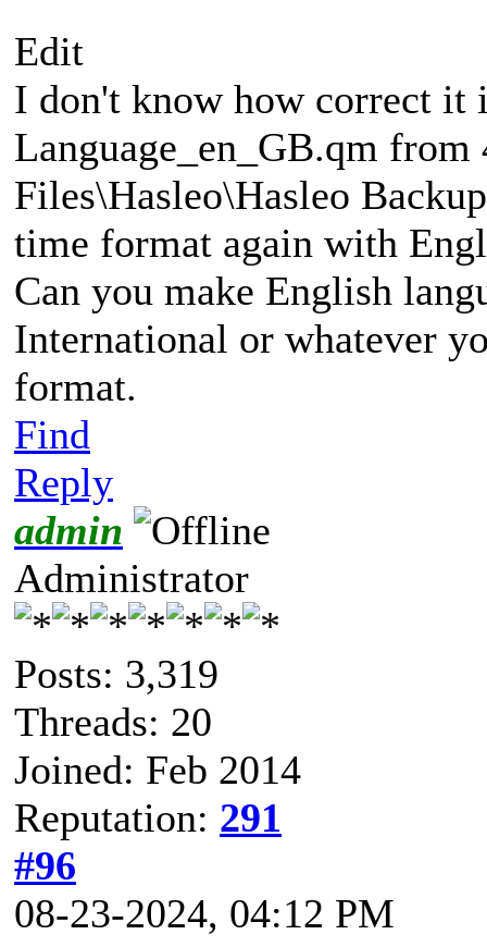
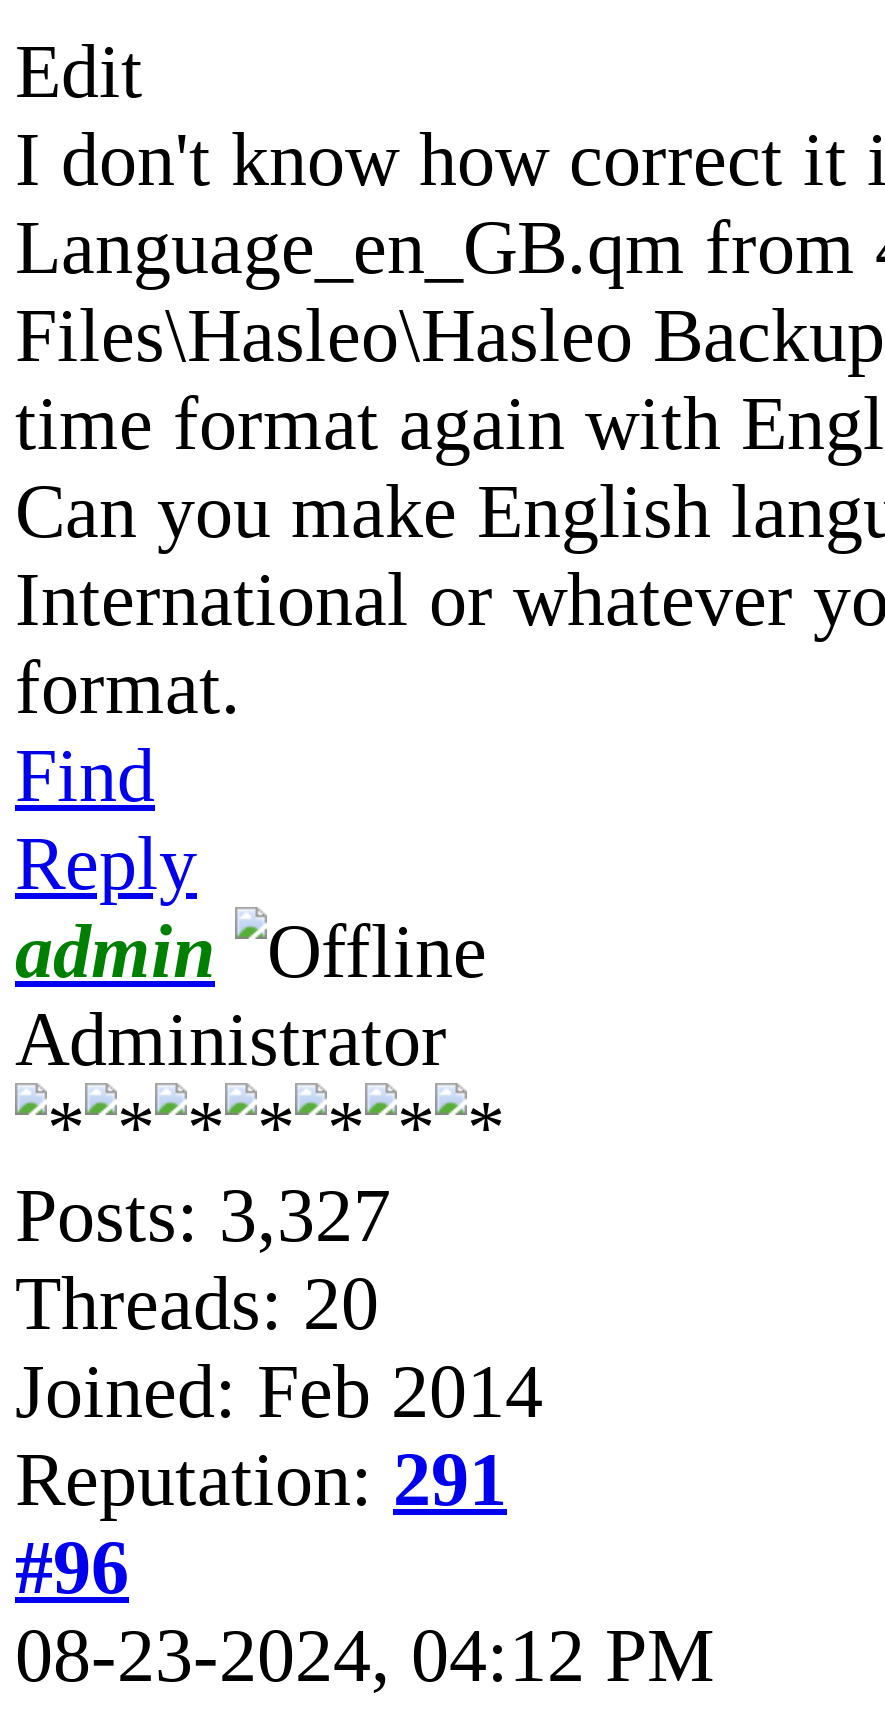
[14,650,218,696] Posts: 3,319 -> [15,1172,391,1256] Posts: 3,327

